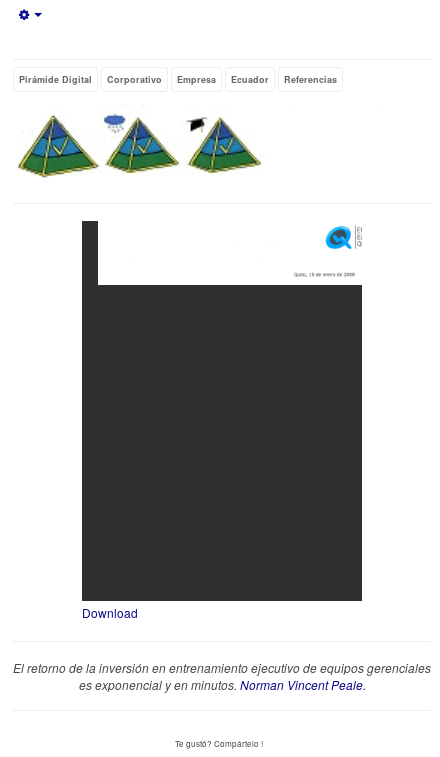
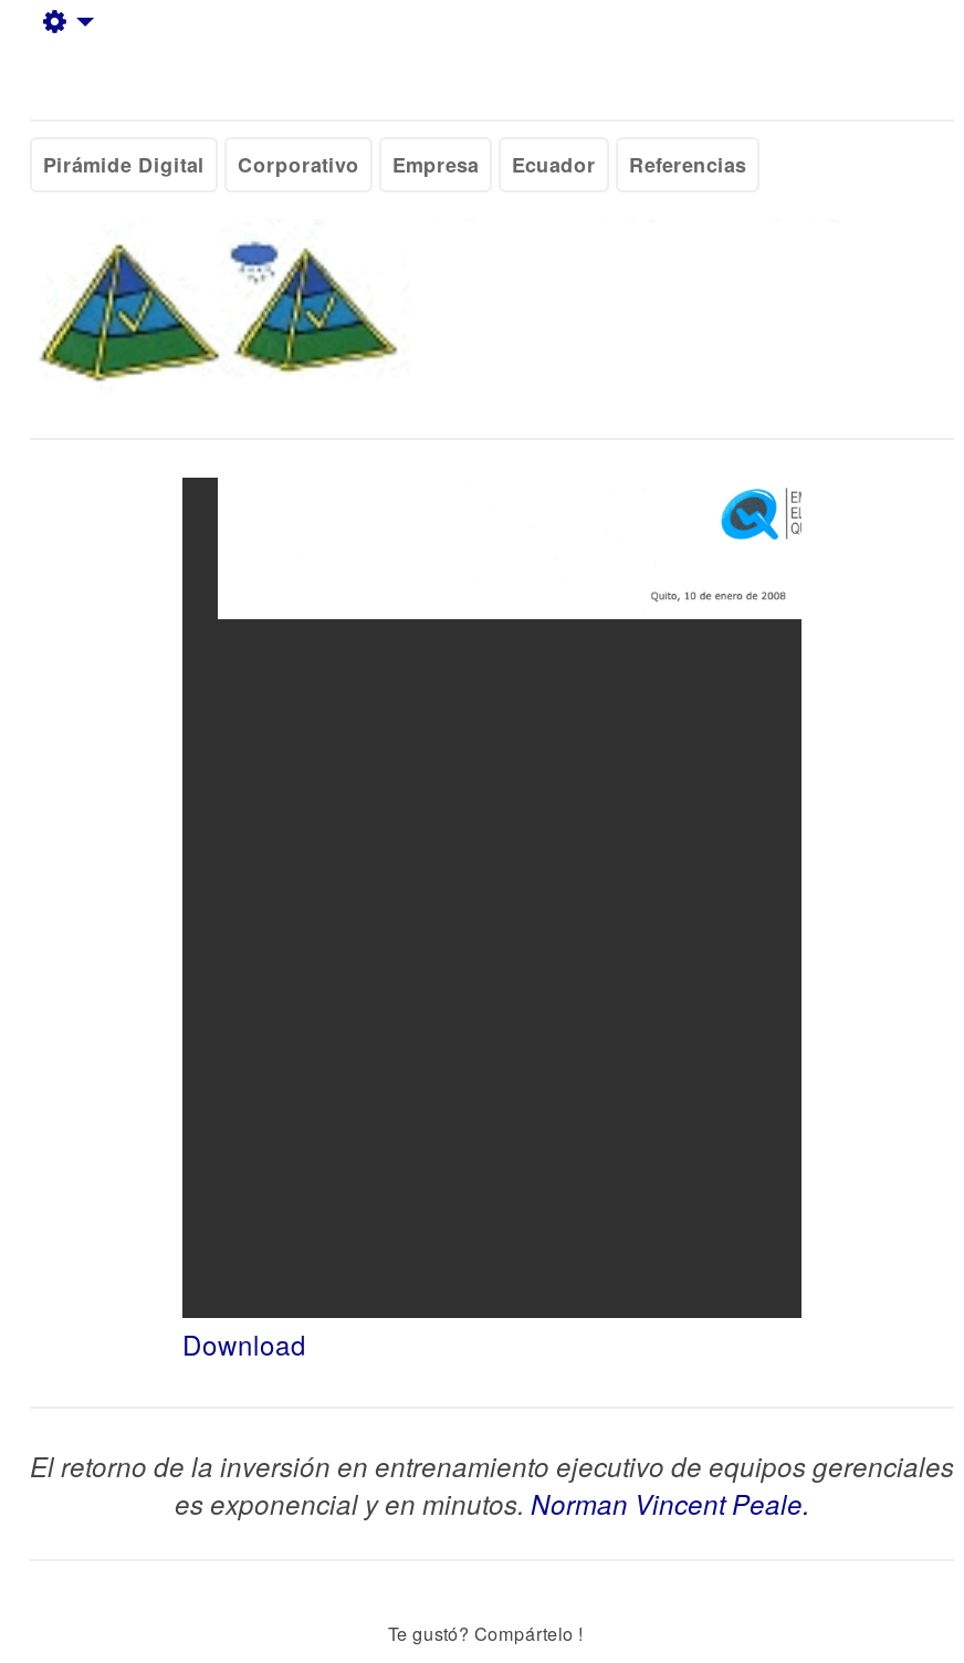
[186,117,262,174] [image] -> none

